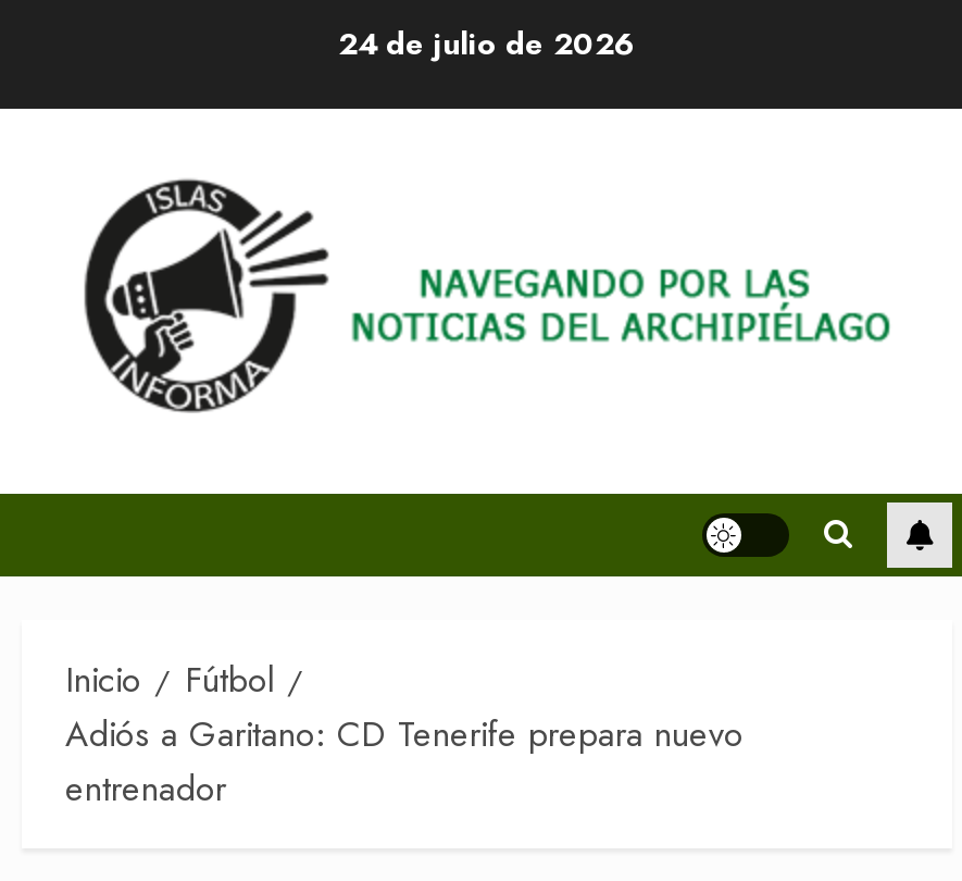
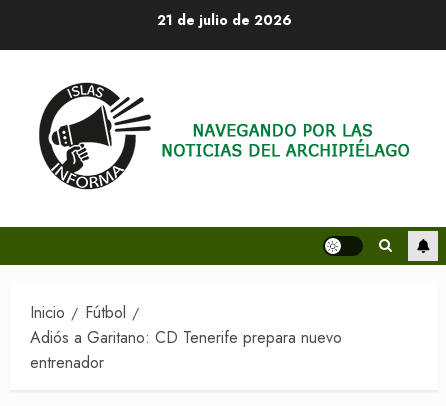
[338,21,636,65] 24 de julio de 2026 -> [156,10,291,30] 21 de julio de 2026

